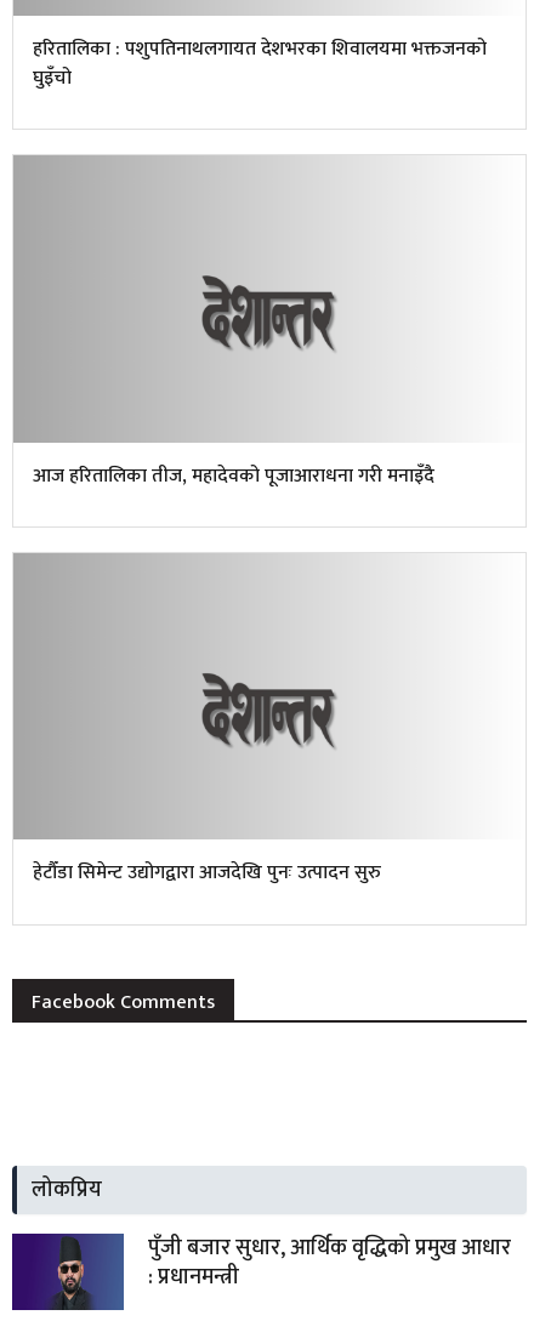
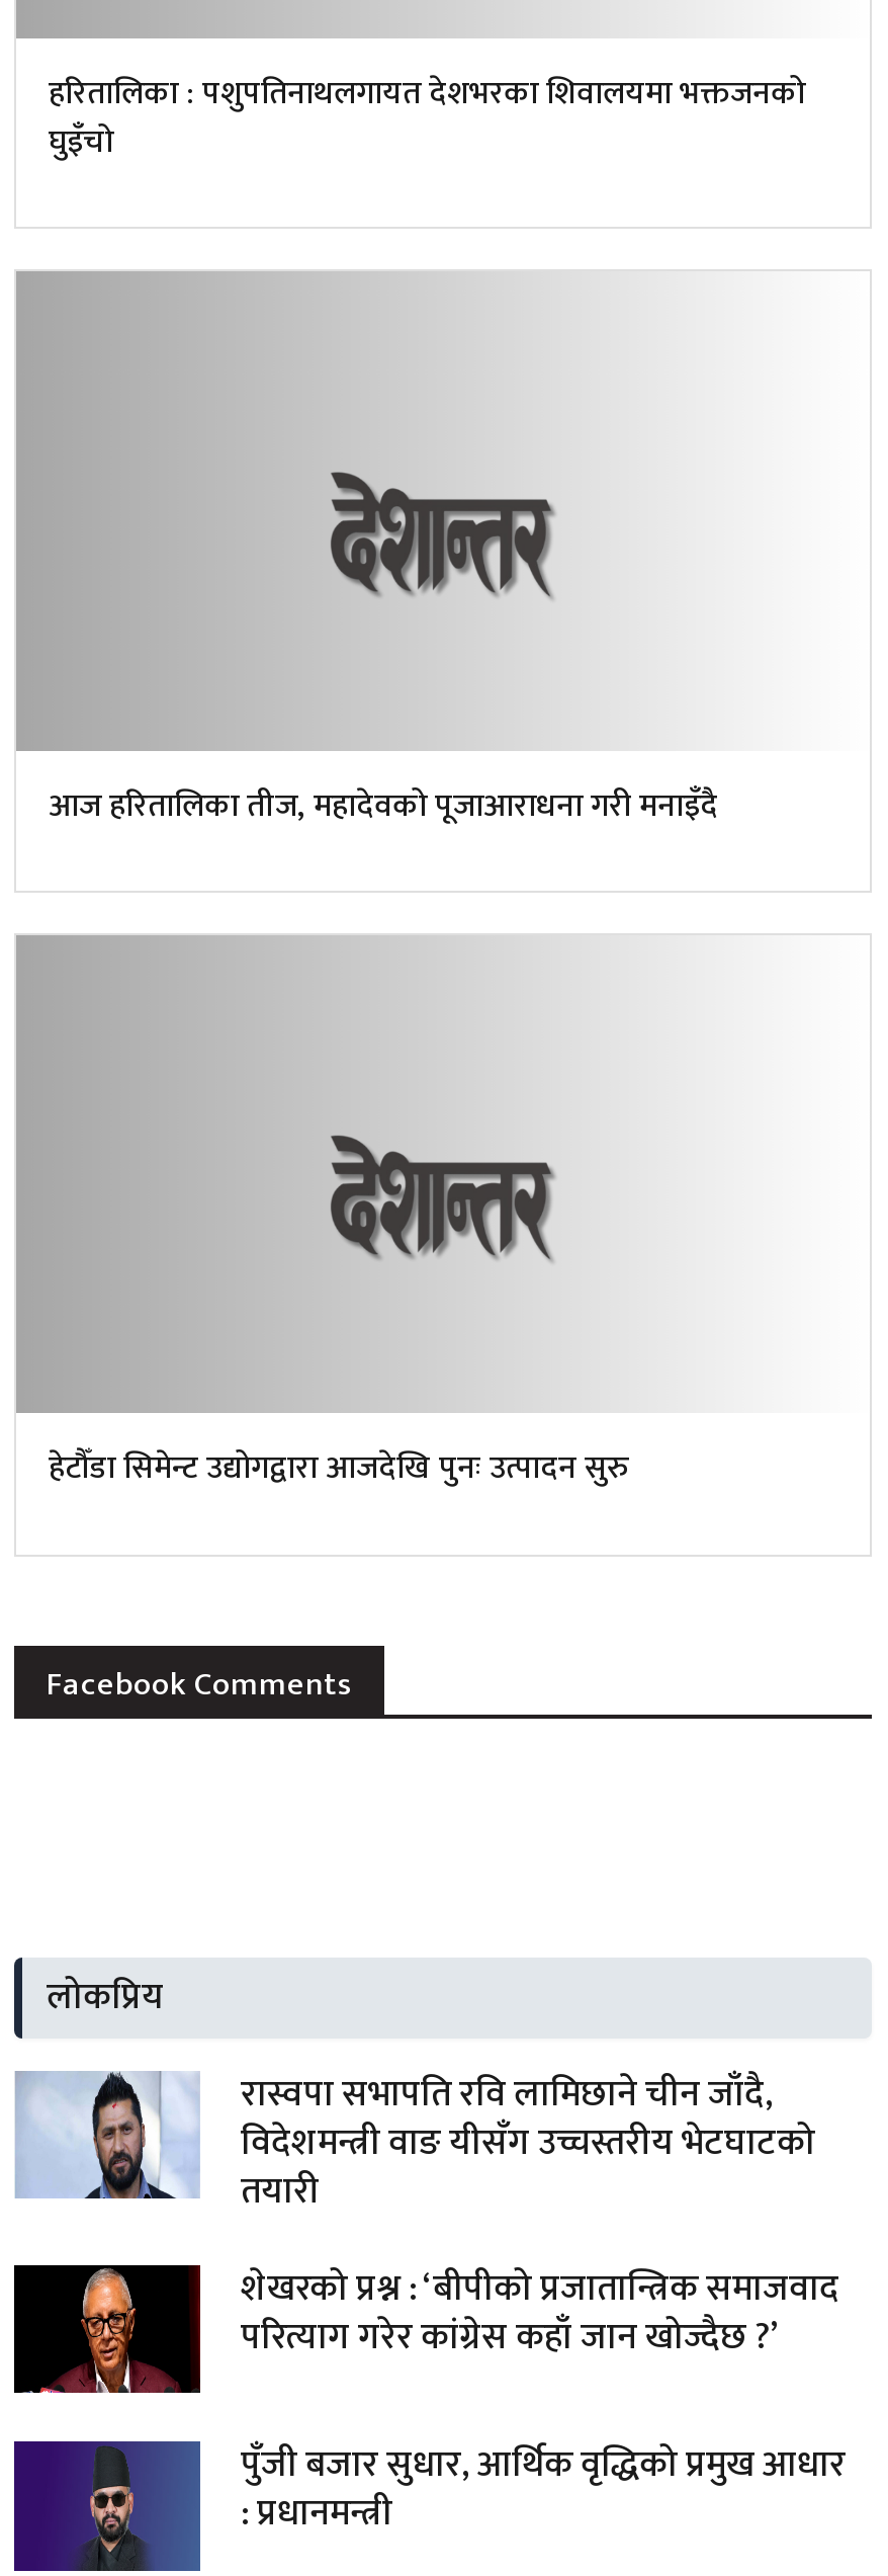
none -> [12,2263,202,2395] [image]
none -> [14,2064,839,2367] [image] | रास्वपा सभापति रवि लामिछाने चीन जाँदै, | विदेशमन्त्री वाङ यीसँग उच्चस्तरीय भेटघाटको | तयारी | शेखरको प्रश्न : ‘बीपीको प्रजातान्त्रिक समाजवाद | परित्याग गरेर कांग्रेस कहाँ जान खोज्दैछ ?’

